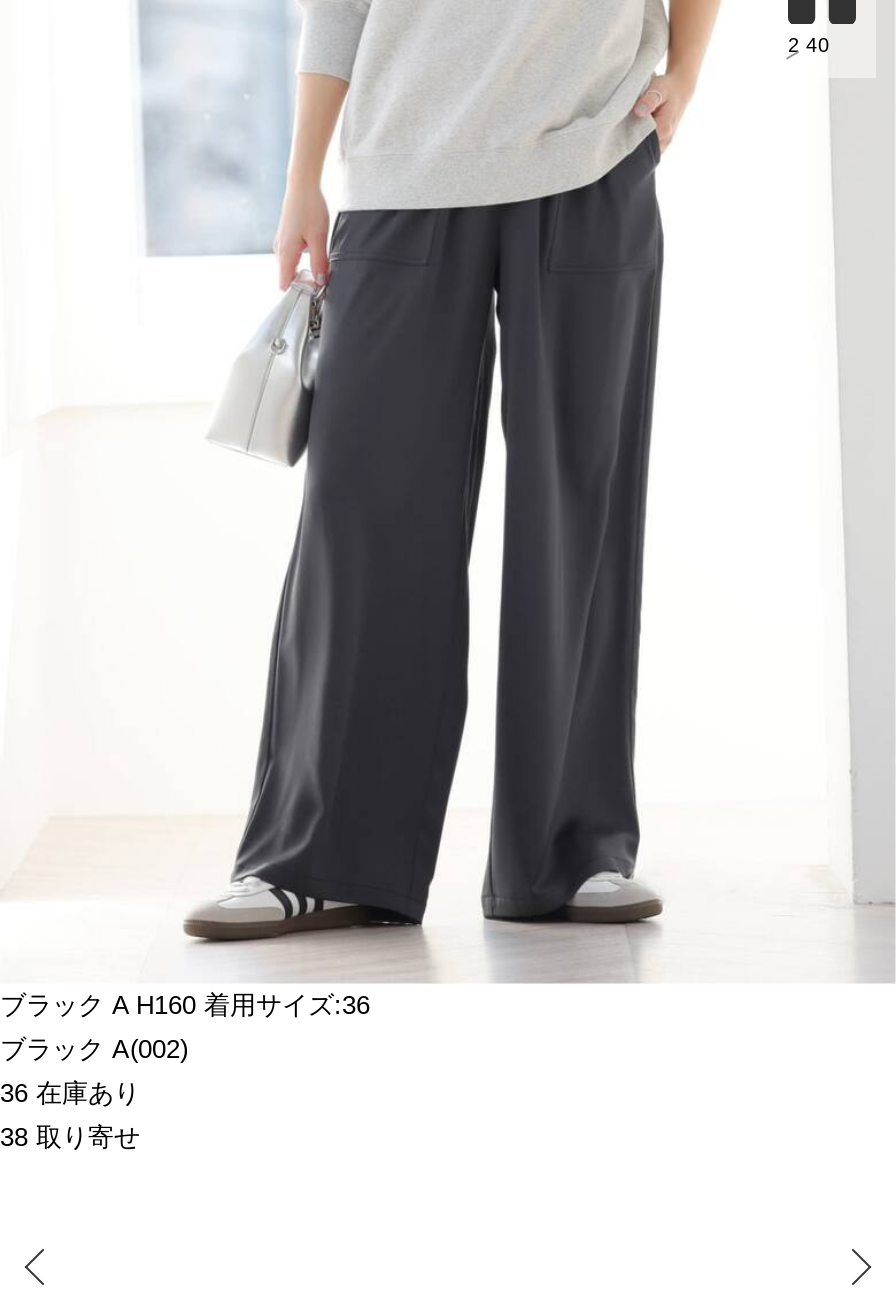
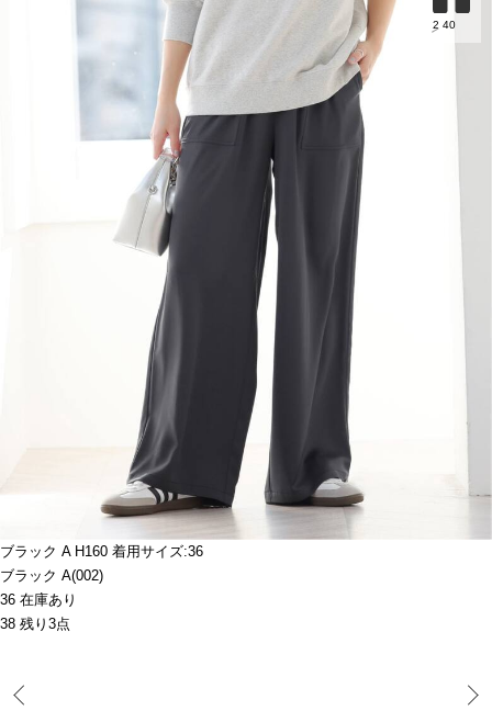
[0,1121,140,1151] 38 取り寄せ -> [0,615,70,632] 38 残り3点

